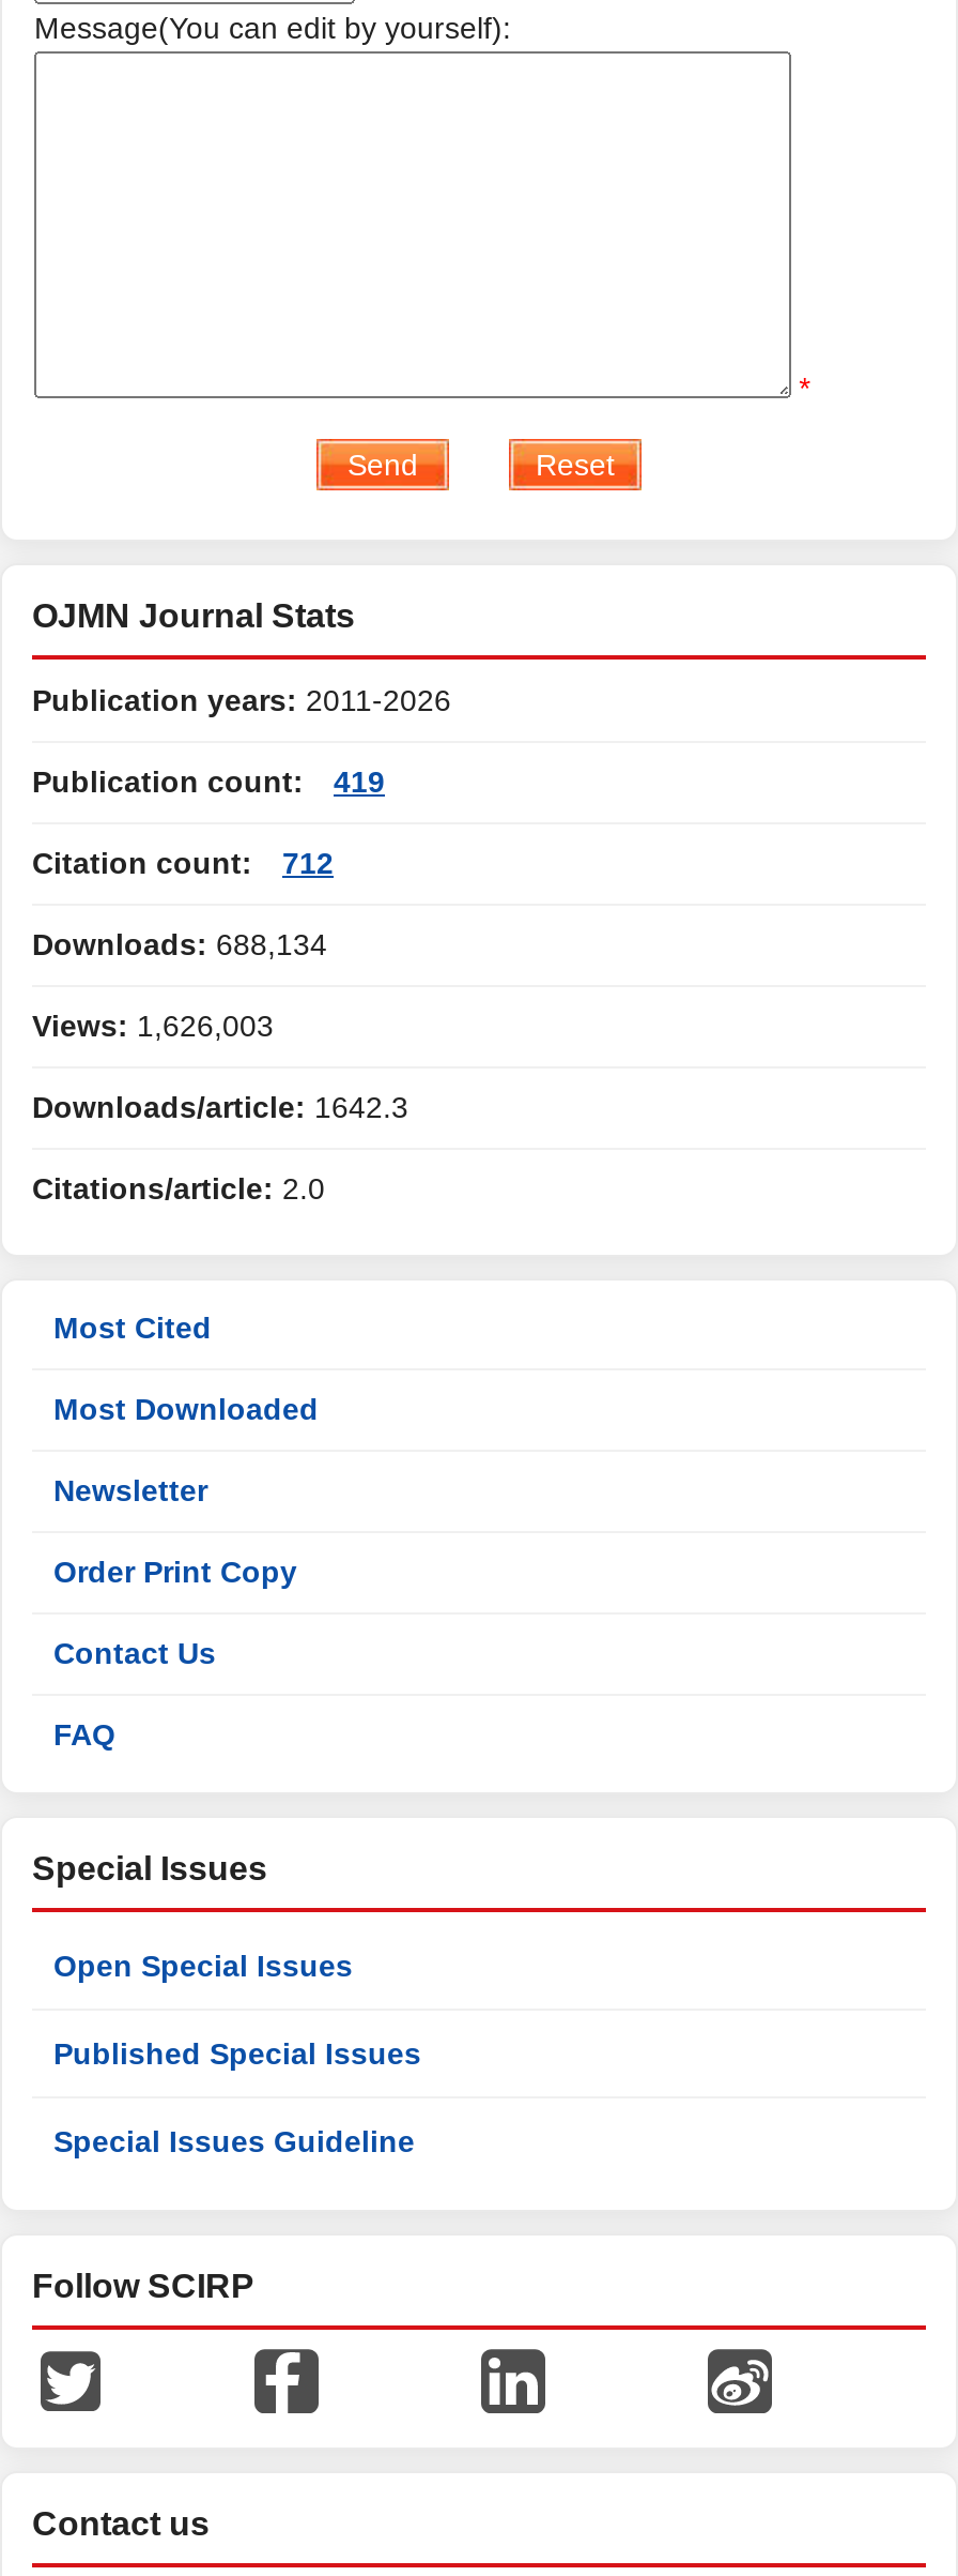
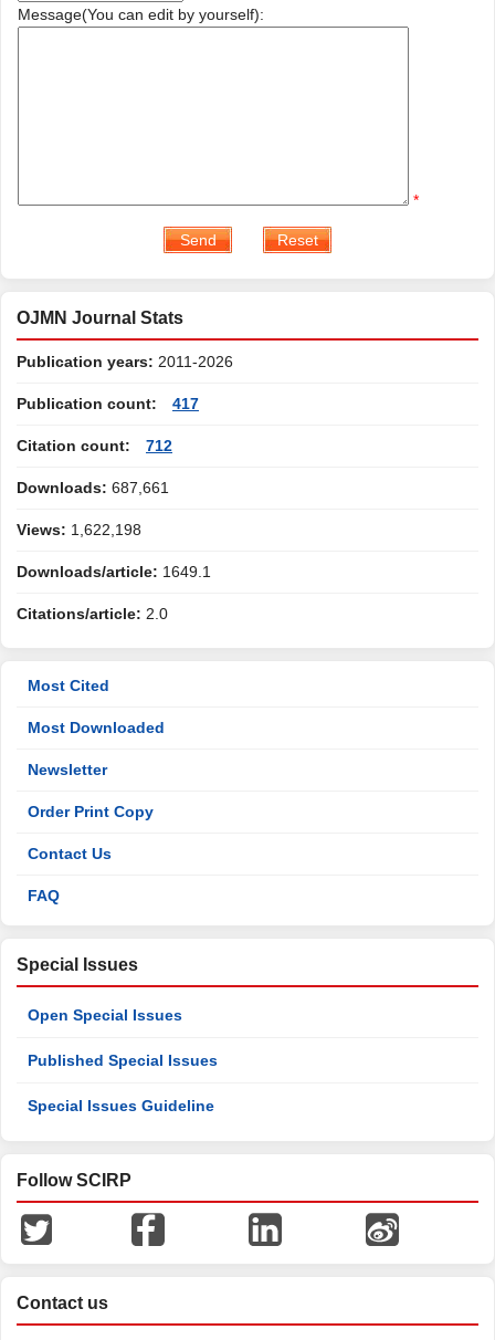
[32,764,385,799] Publication count: 419 -> [17,395,199,412] Publication count: 417
[32,927,327,961] Downloads: 688,134 -> [17,479,169,496] Downloads: 687,661
[32,1009,274,1043] Views: 1,626,003 -> [17,521,141,538] Views: 1,622,198
[32,1090,408,1124] Downloads/article: 1642.3 -> [17,563,211,580] Downloads/article: 1649.1

